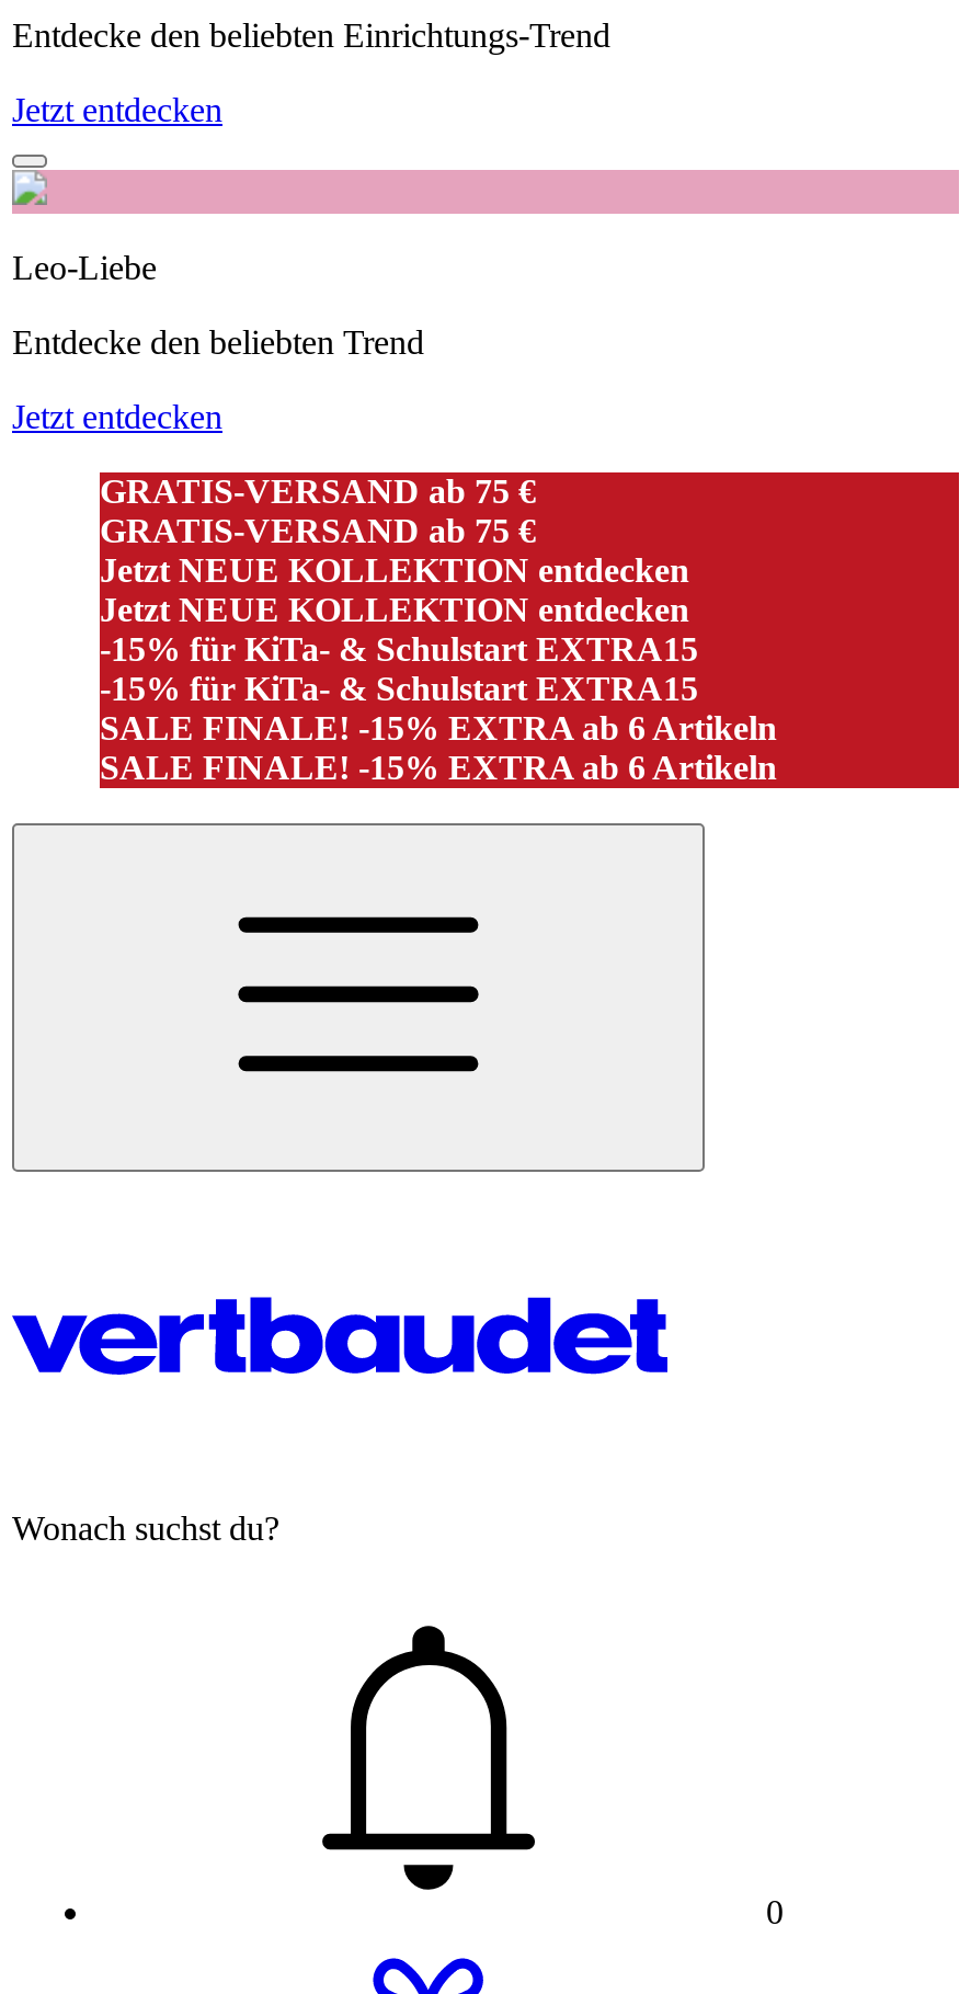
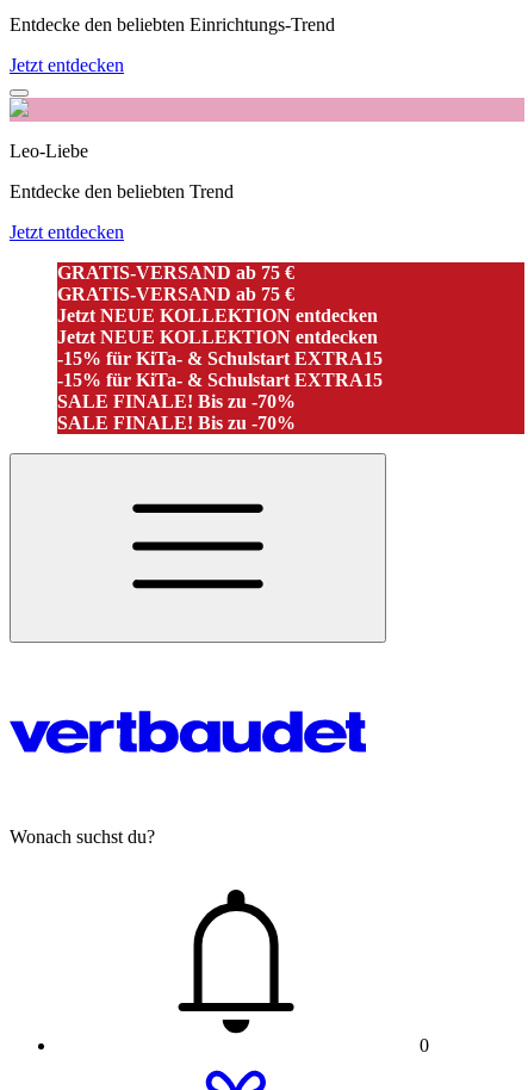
[100,709,777,786] SALE FINALE! -15% EXTRA ab 6 Artikeln | SALE FINALE! -15% EXTRA ab 6 Artikeln -> [57,391,296,433] SALE FINALE! Bis zu -70% | SALE FINALE! Bis zu -70%

